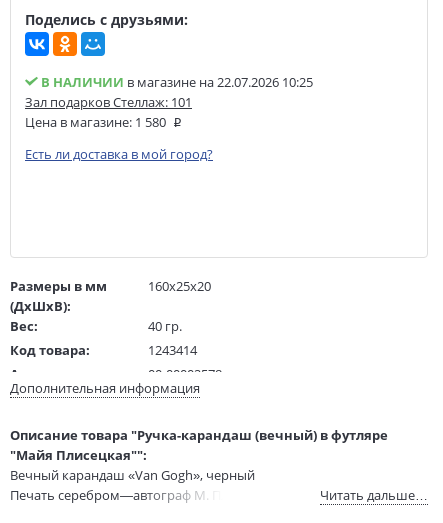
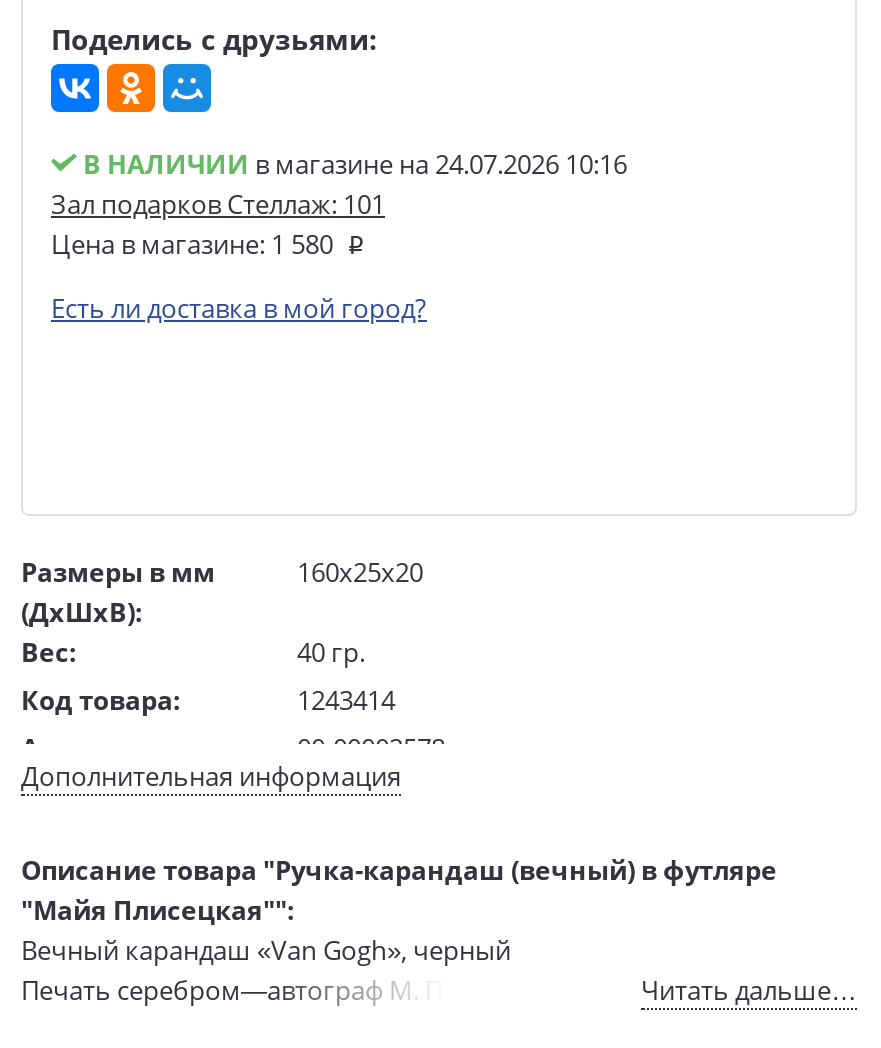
[38,73,313,91] В НАЛИЧИИ в магазине на 22.07.2026 10:25 -> [77,147,627,183] В НАЛИЧИИ в магазине на 24.07.2026 10:16

